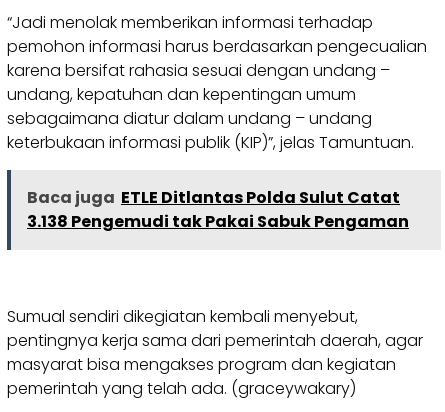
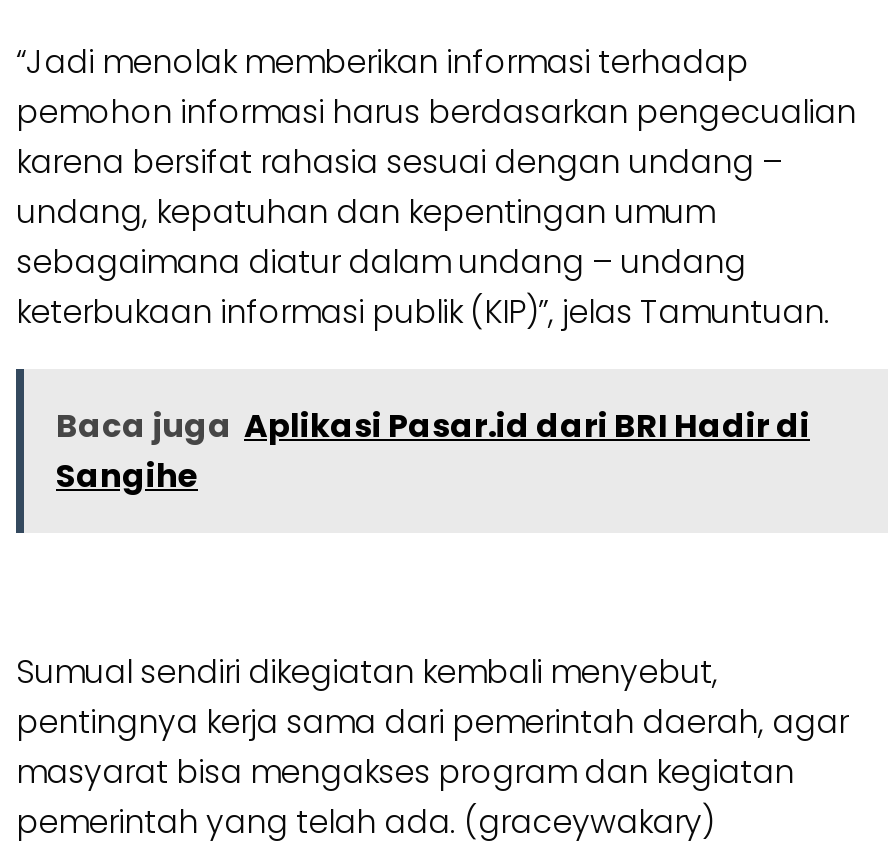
[27,186,409,233] Baca juga ETLE Ditlantas Polda Sulut Catat | 3.138 Pengemudi tak Pakai Sabuk Pengaman -> [56,403,810,499] Baca juga Aplikasi Pasar.id dari BRI Hadir di | Sangihe

